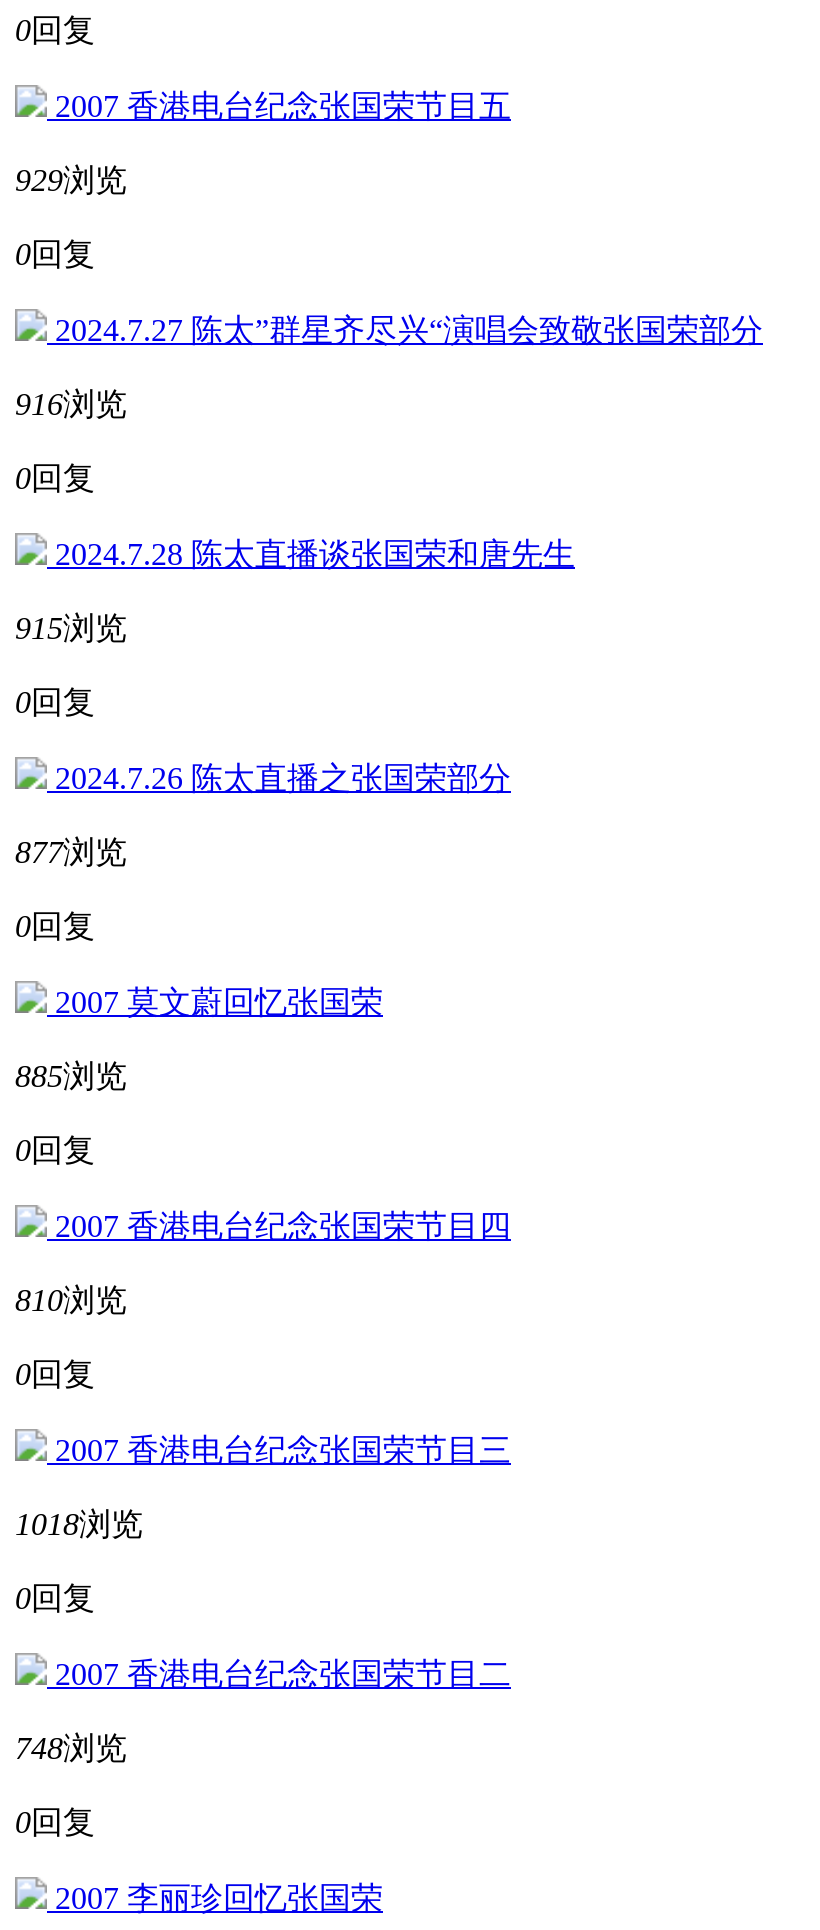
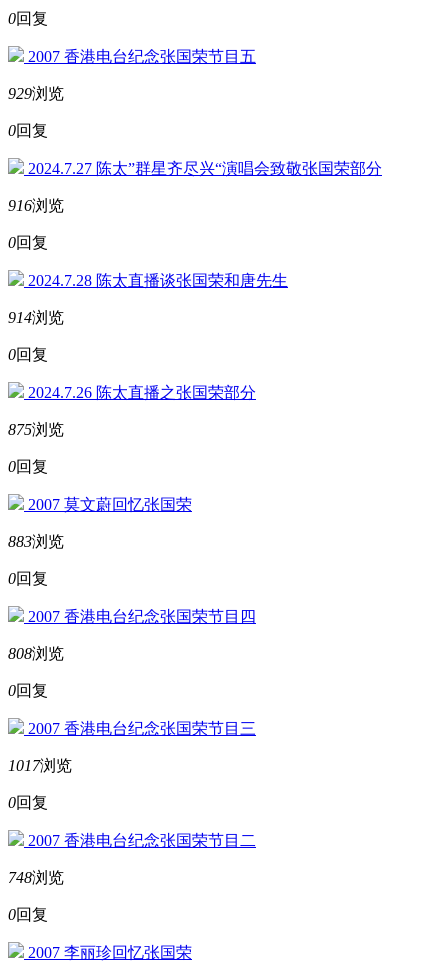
[15,611,127,645] 915浏览 -> [8,309,64,326] 914浏览
[15,835,127,869] 877浏览 -> [8,421,64,438] 875浏览
[15,1059,127,1093] 885浏览 -> [8,533,64,550] 883浏览
[15,1283,127,1317] 810浏览 -> [8,645,64,662] 808浏览
[15,1507,143,1541] 1018浏览 -> [8,757,72,774] 1017浏览

